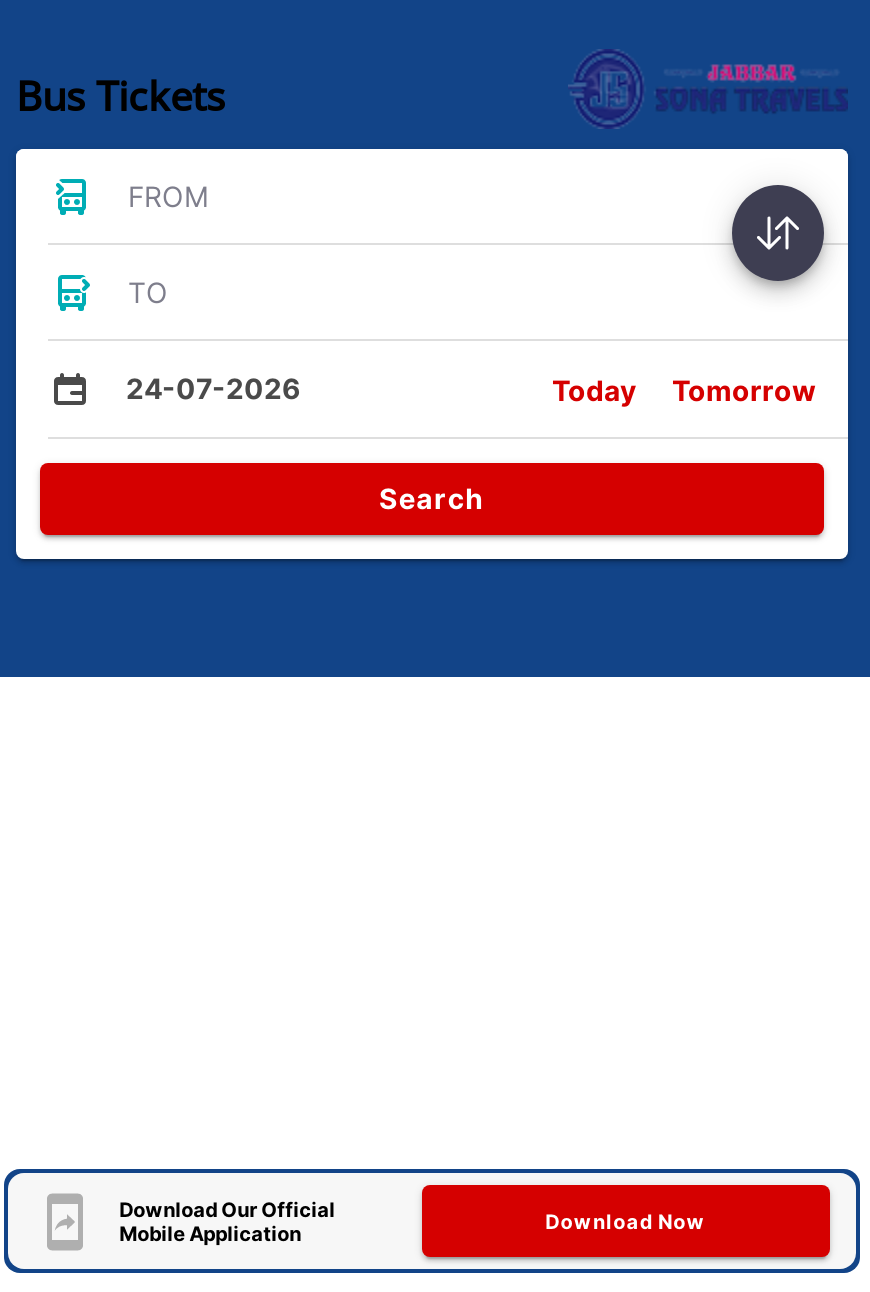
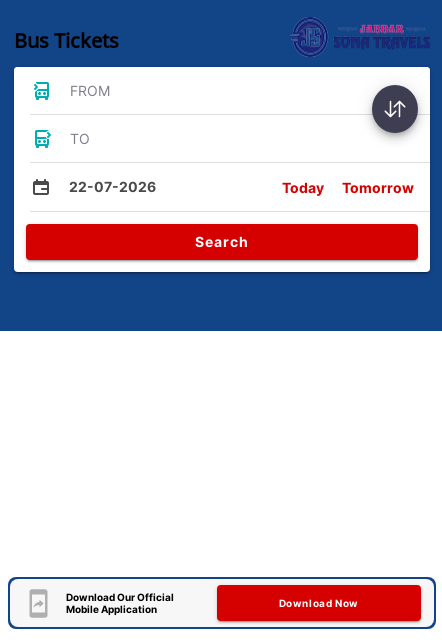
[126,371,300,405] 24-07-2026 -> [69,178,156,195] 22-07-2026

